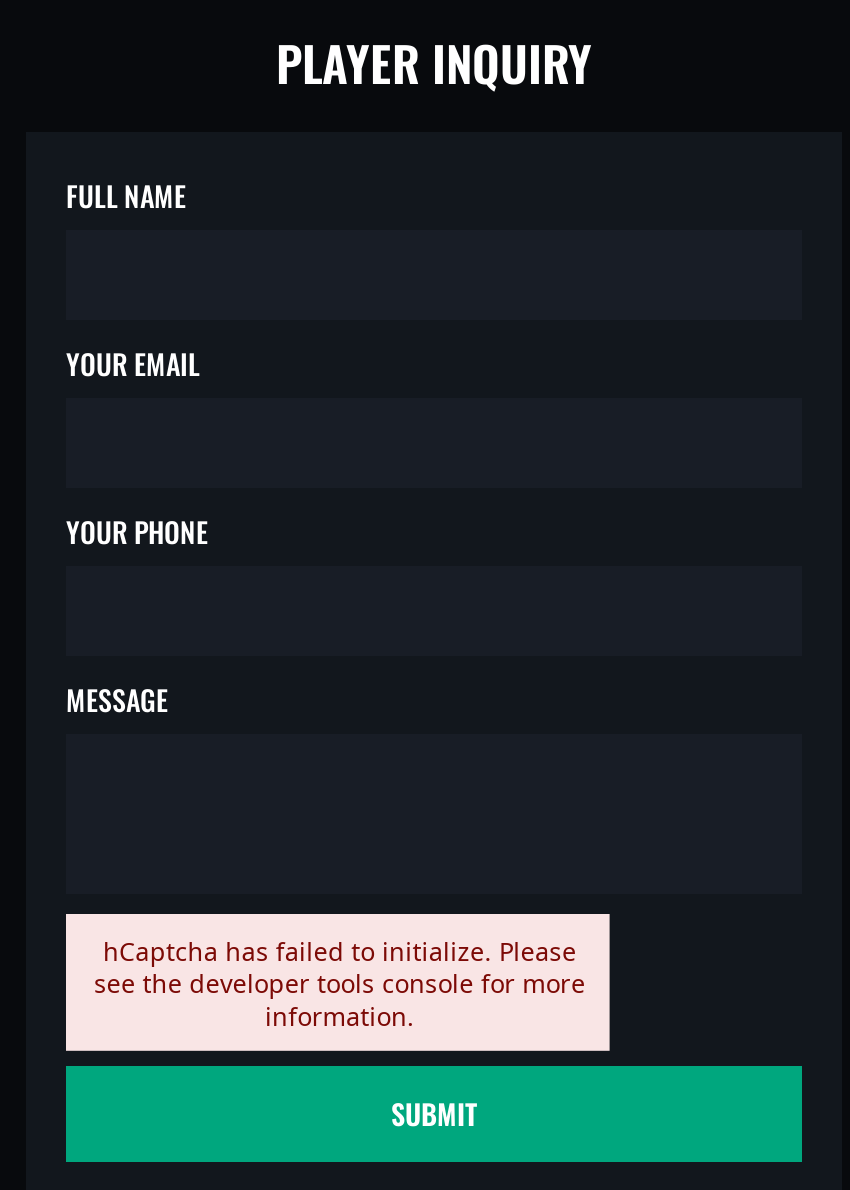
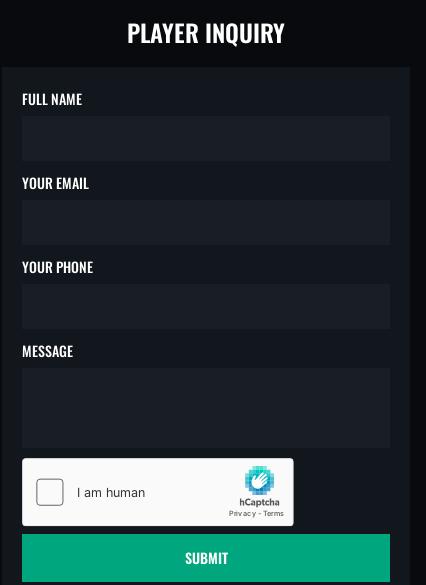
[94,934,585,1033] hCaptcha has failed to initialize. Please | see the developer tools console for more | information. -> none

